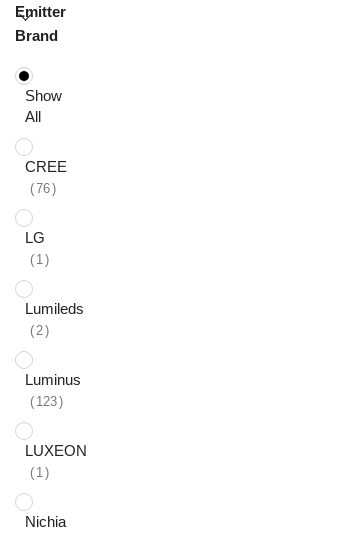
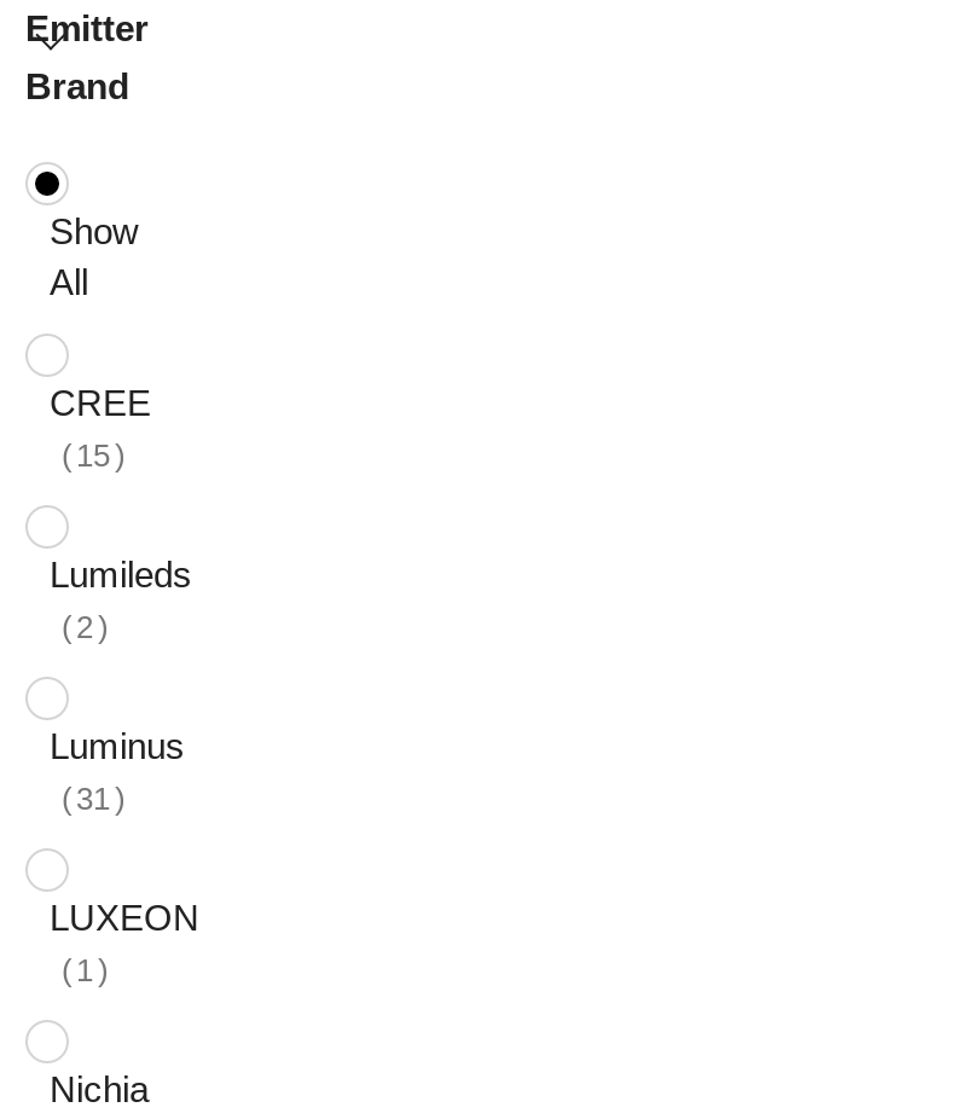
[25,181,50,267] 76 | LG | 1 -> [76,438,110,475] 15
[36,394,57,409] 123 -> [76,782,110,818] 31

